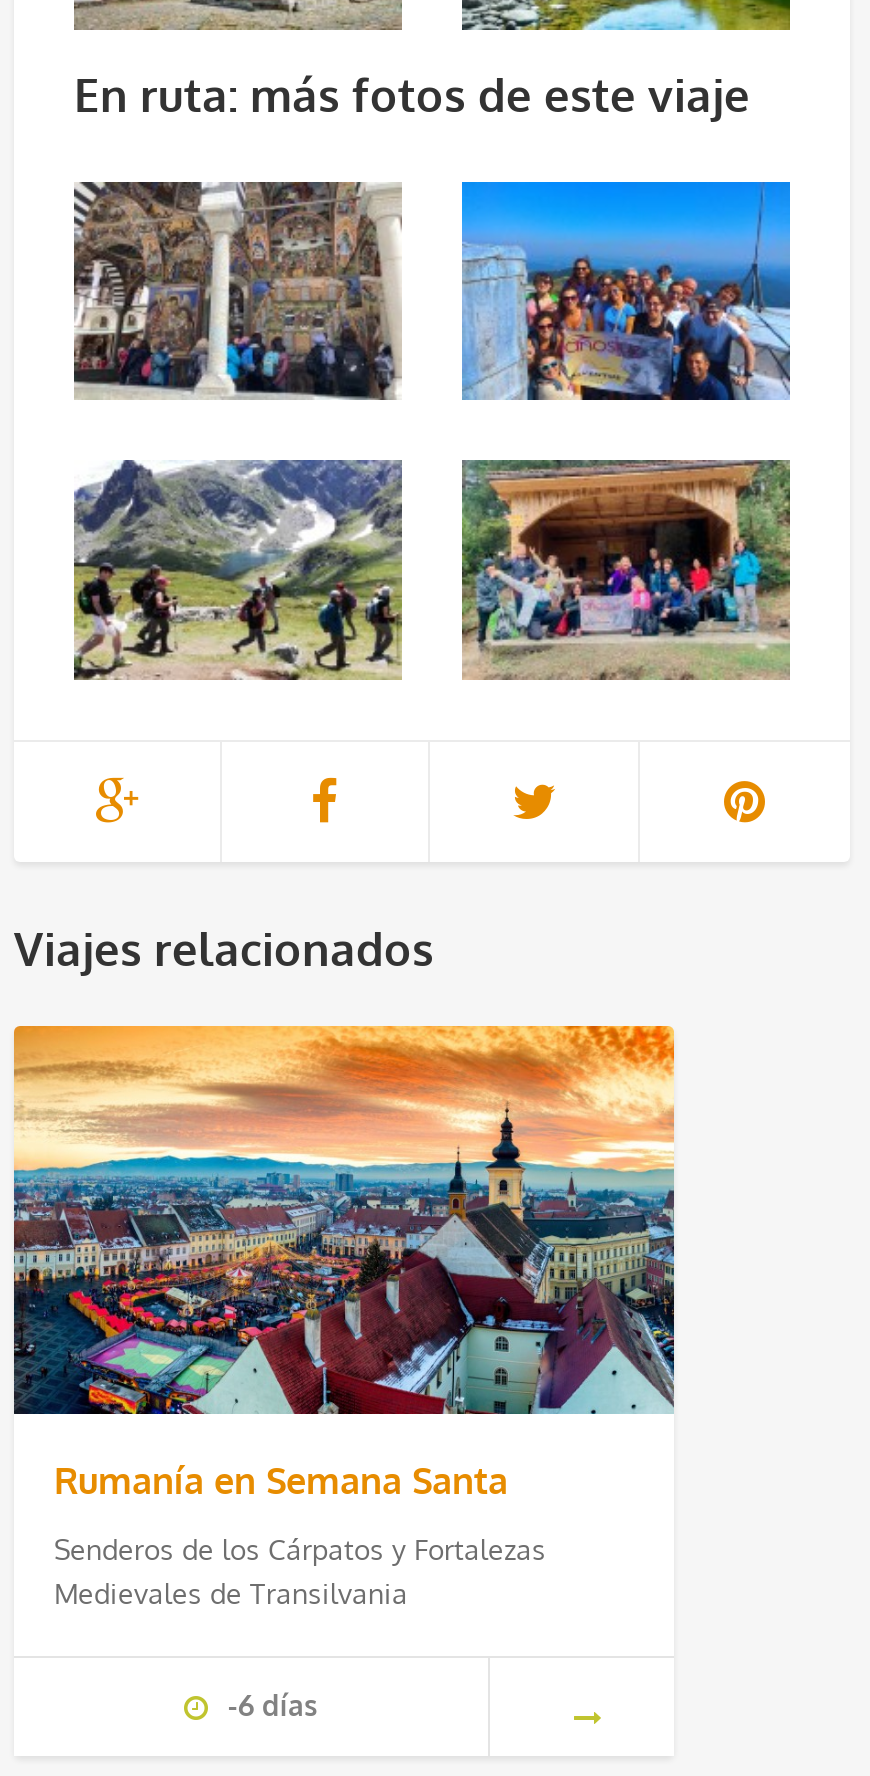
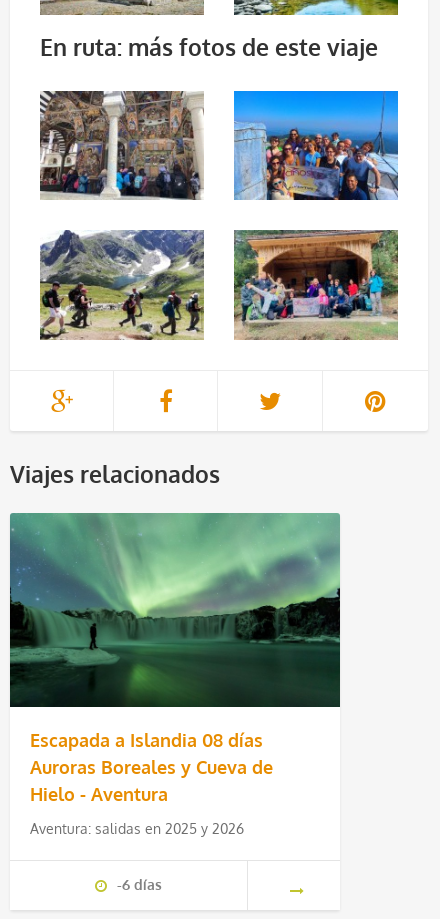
[12,1024,676,1503] [image] | Rumanía en Semana Santa -> [9,512,341,805] [image] | Escapada a Islandia 08 días | Auroras Boreales y Cueva de | Hielo - Aventura
[54,1533,546,1611] Senderos de los Cárpatos y Fortalezas | Medievales de Transilvania -> [30,820,244,837] Aventura: salidas en 2025 y 2026

